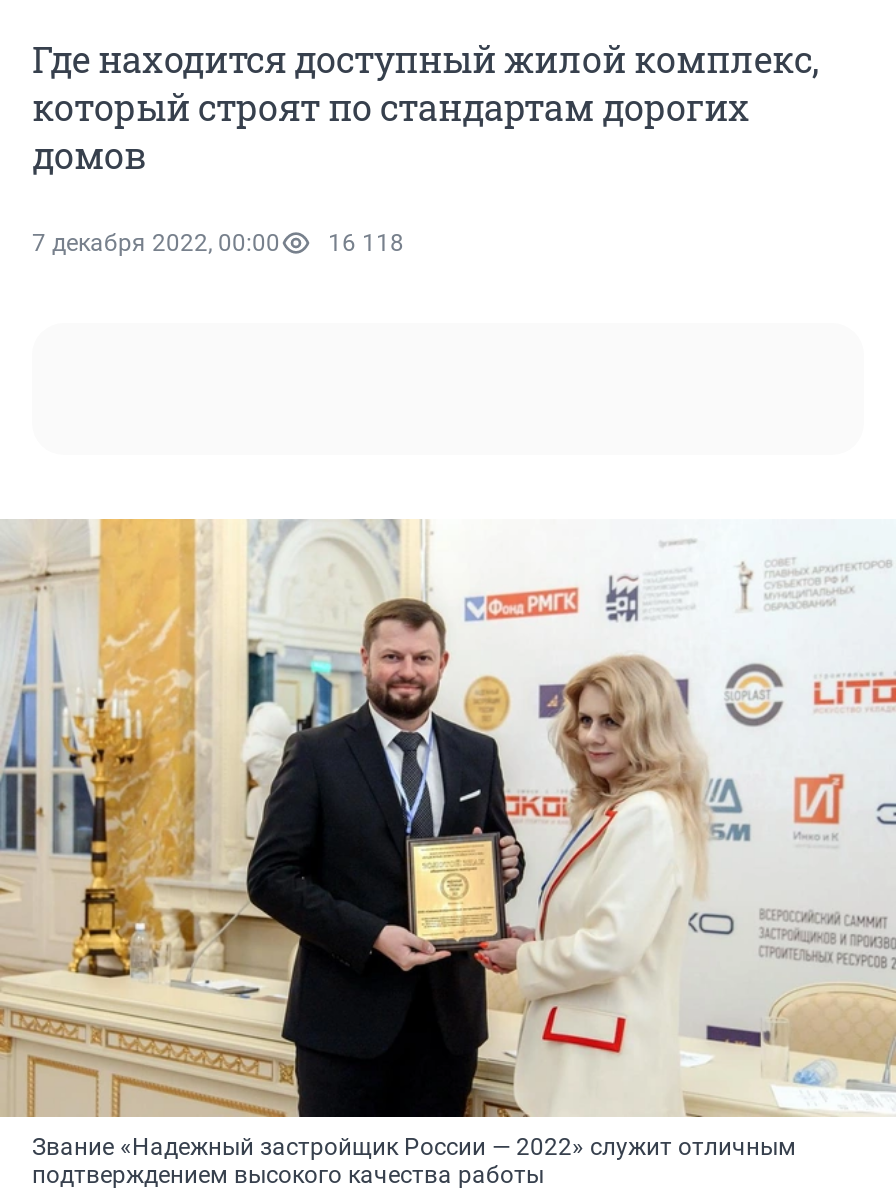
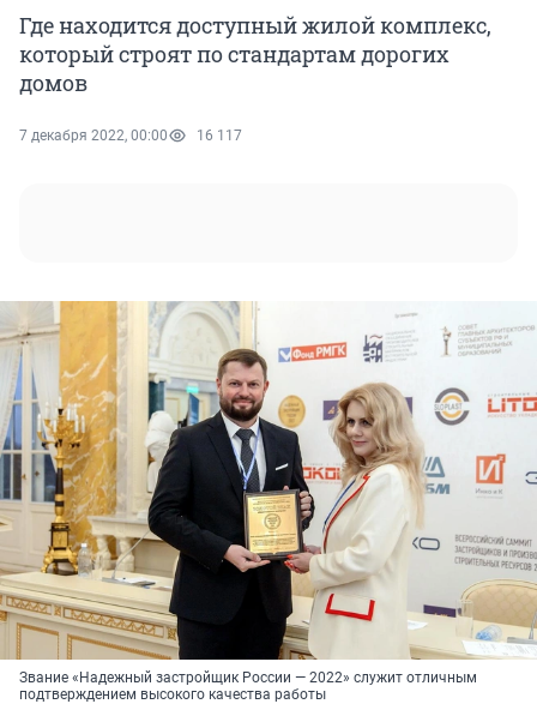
[32,229,404,257] 7 декабря 2022, 00:00 16 118 -> [19,127,242,144] 7 декабря 2022, 00:00 16 117

